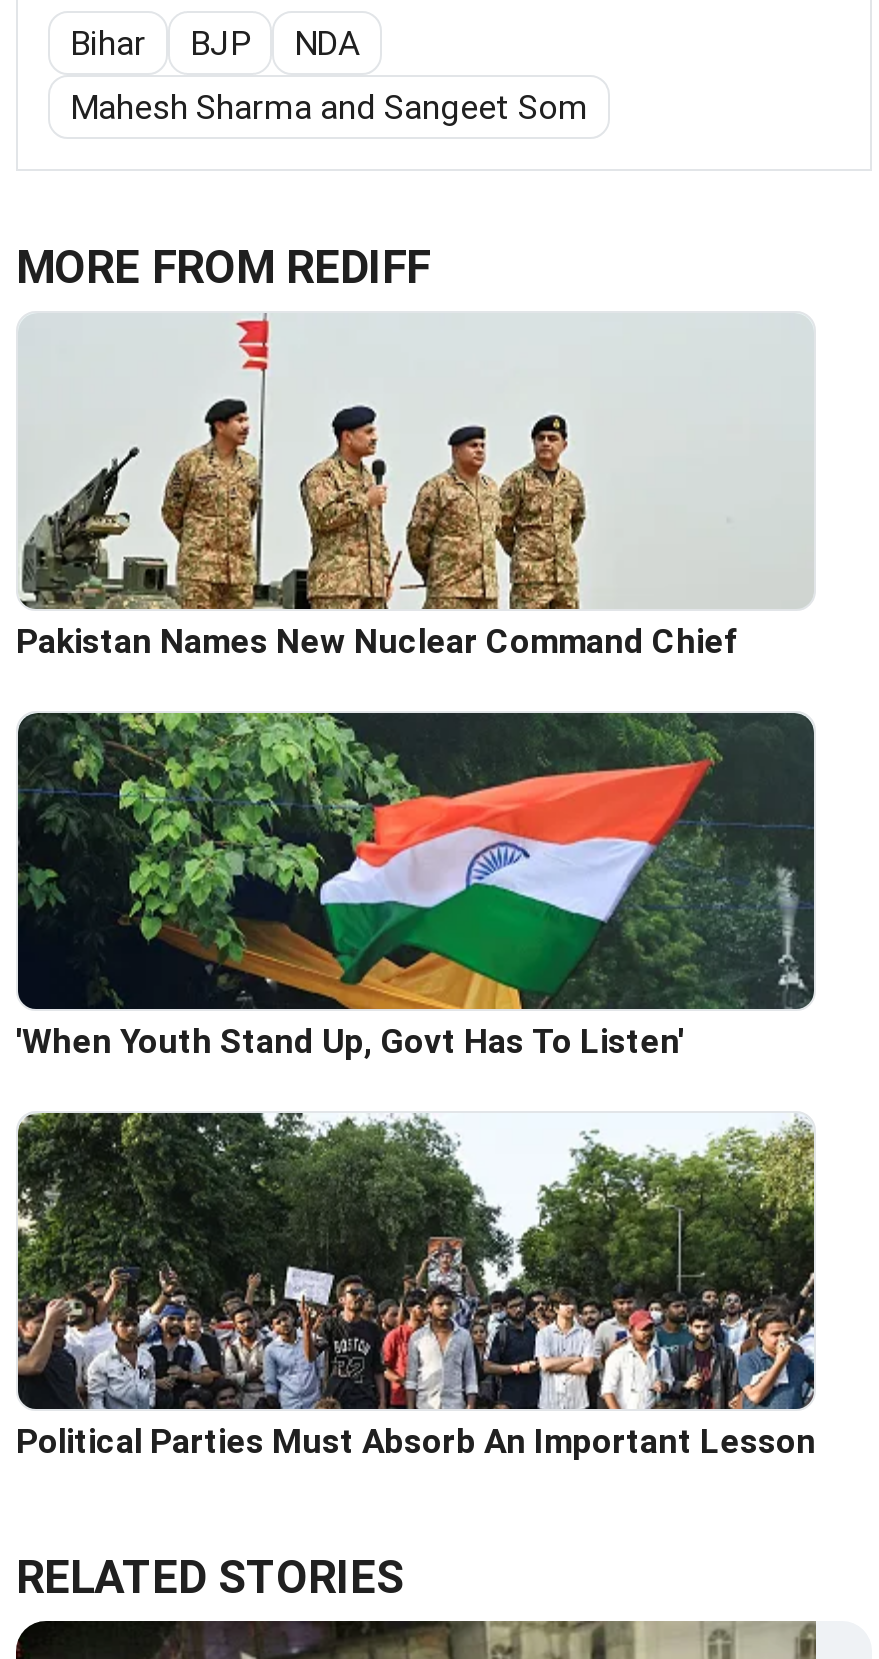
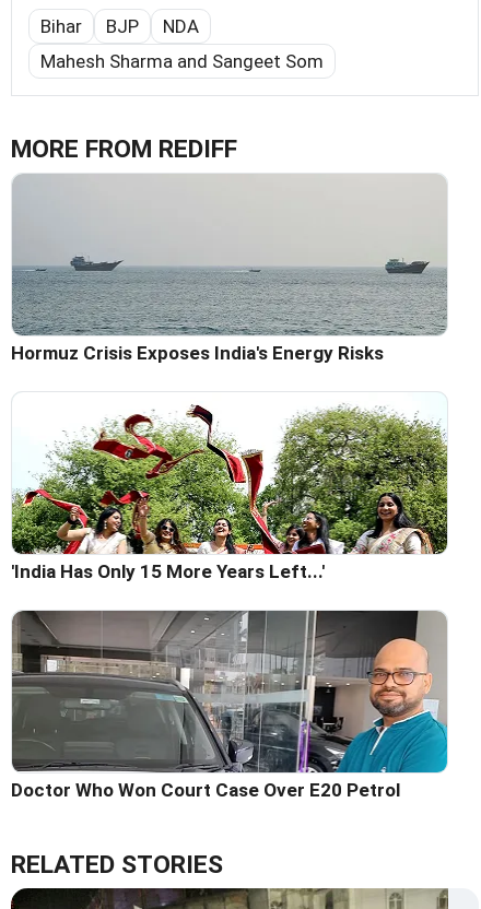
[16,317,812,662] [image] | Pakistan Names New Nuclear Command Chief -> [11,178,447,364] [image] | Hormuz Crisis Exposes India's Energy Risks
[16,711,816,1062] [image] | 'When Youth Stand Up, Govt Has To Listen' -> [11,392,448,583] [image] | 'India Has Only 15 More Years Left...'
[16,1111,816,1462] [image] | Political Parties Must Absorb An Important Lesson -> [11,610,448,801] [image] | Doctor Who Won Court Case Over E20 Petrol

